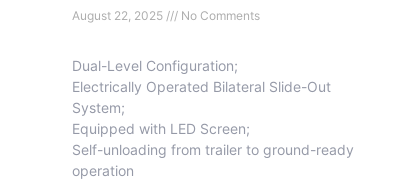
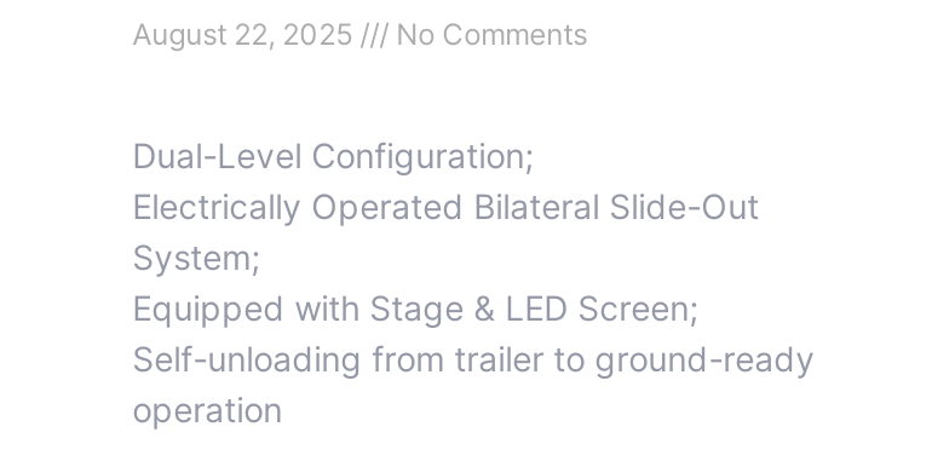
[72,120,250,137] Equipped with LED Screen; -> [132,286,699,327] Equipped with Stage & LED Screen;

